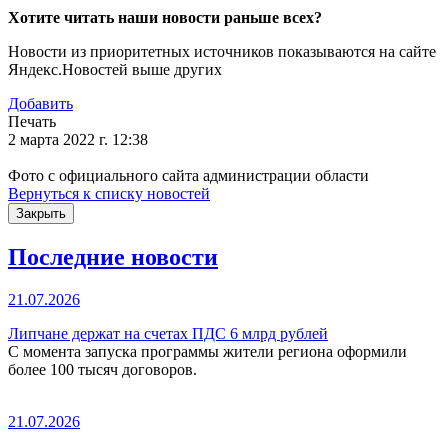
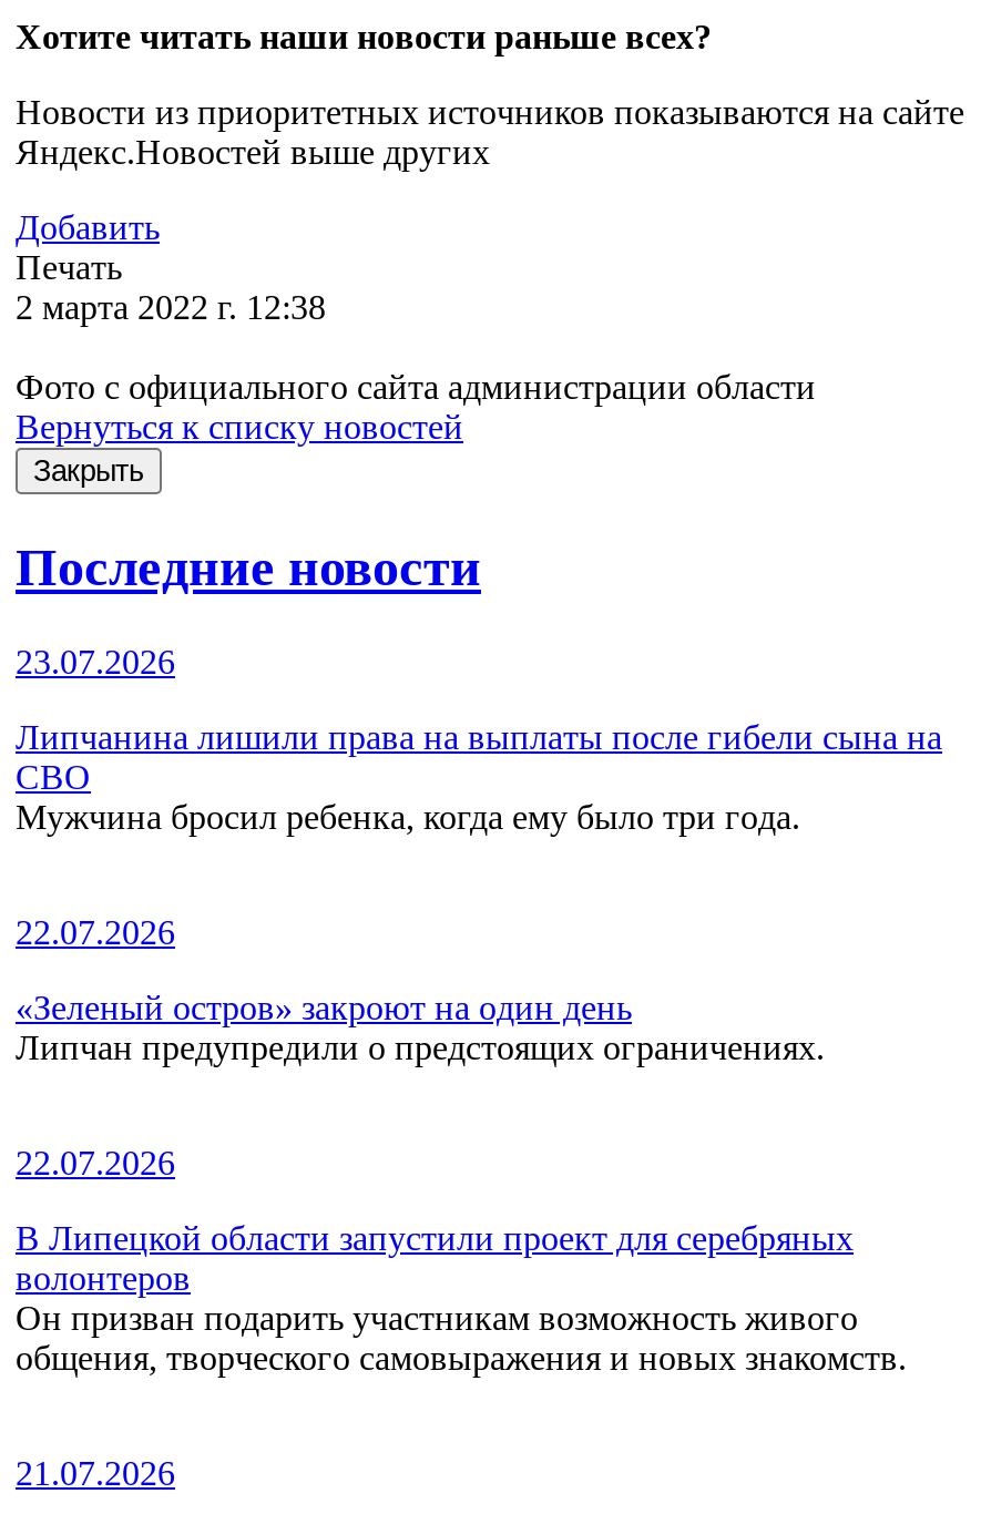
[8,291,407,378] 21.07.2026 | Липчане держат на счетах ПДС 6 млрд рублей | С момента запуска программы жители региона оформили | более 100 тысяч договоров. -> [16,642,942,1376] 23.07.2026 | Липчанина лишили права на выплаты после гибели сына на | СВО | Мужчина бросил ребенка, когда ему было три года. | 22.07.2026 | «Зеленый остров» закроют на один день | Липчан предупредили о предстоящих ограничениях. | 22.07.2026 | В Липецкой области запустили проект для серебряных | волонтеров | Он призван подарить участникам возможность живого | общения, творческого самовыражения и новых знакомств.

